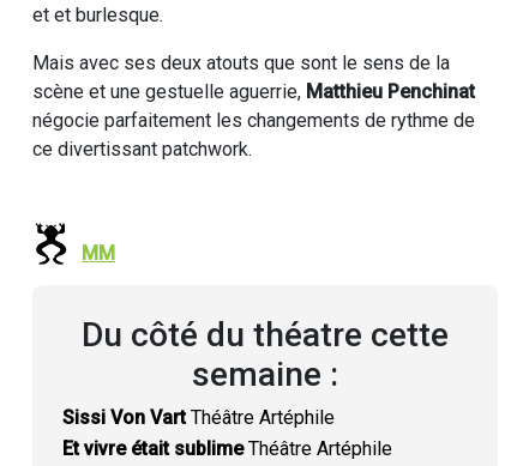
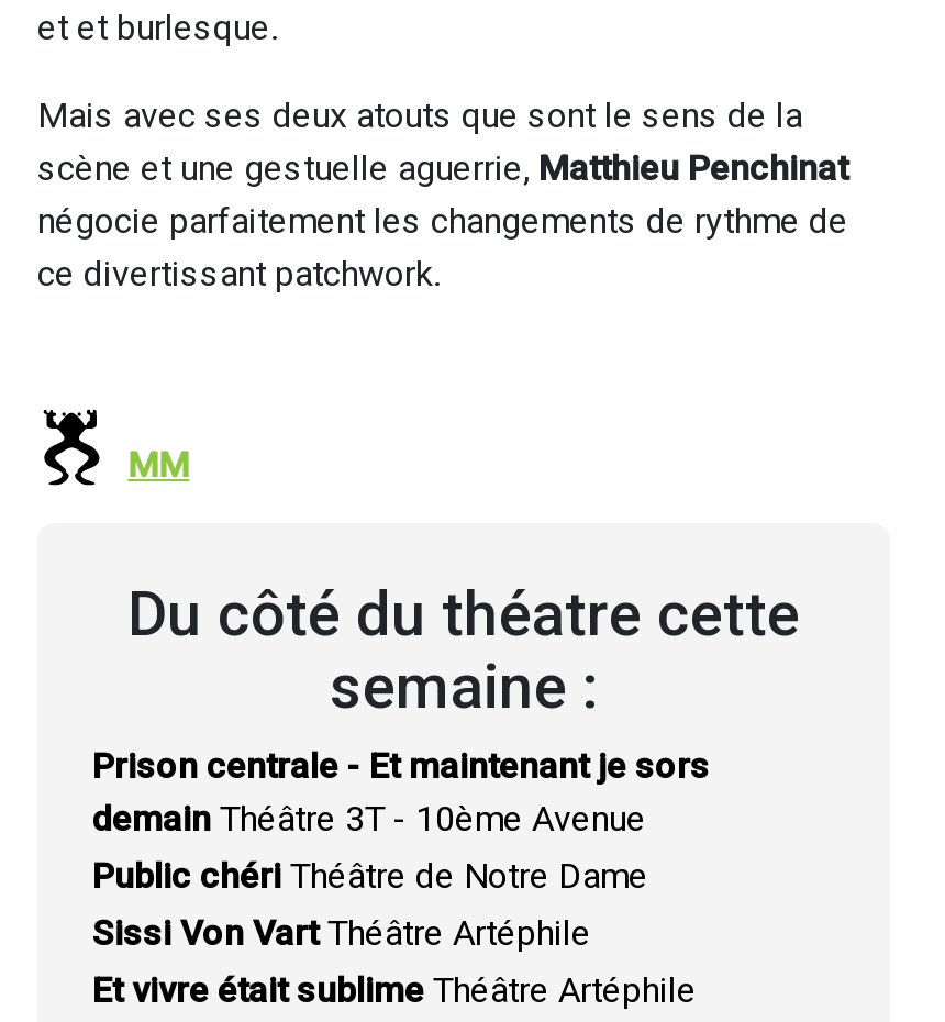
none -> [92,745,710,897] Prison centrale - Et maintenant je sors | demain Théâtre 3T - 10ème Avenue | Public chéri Théâtre de Notre Dame

